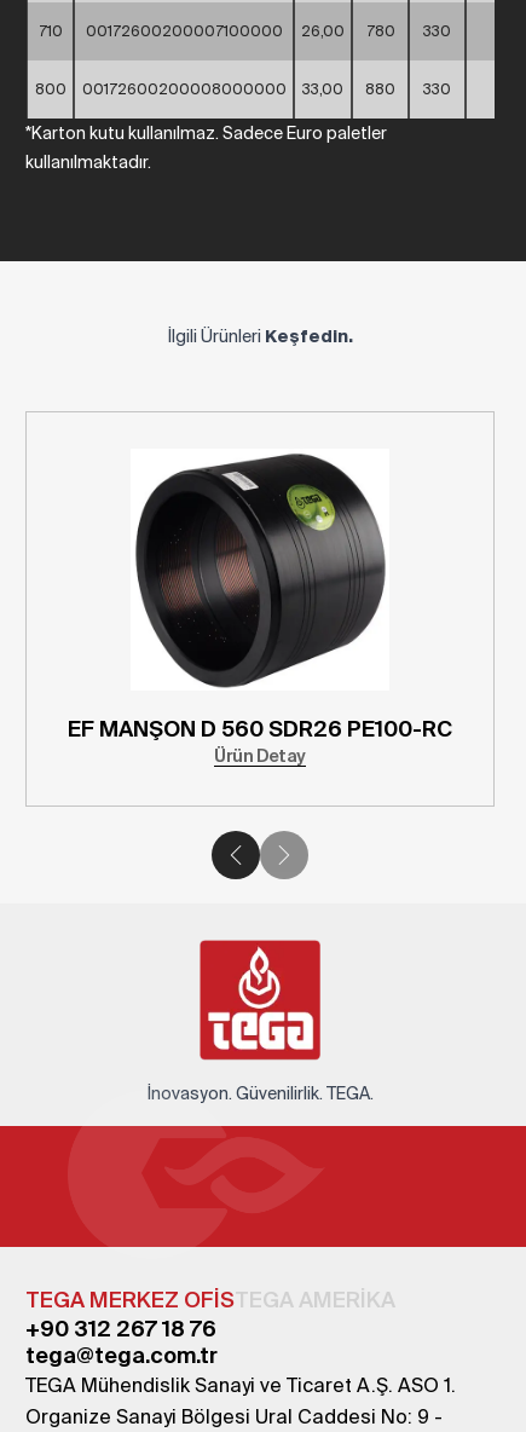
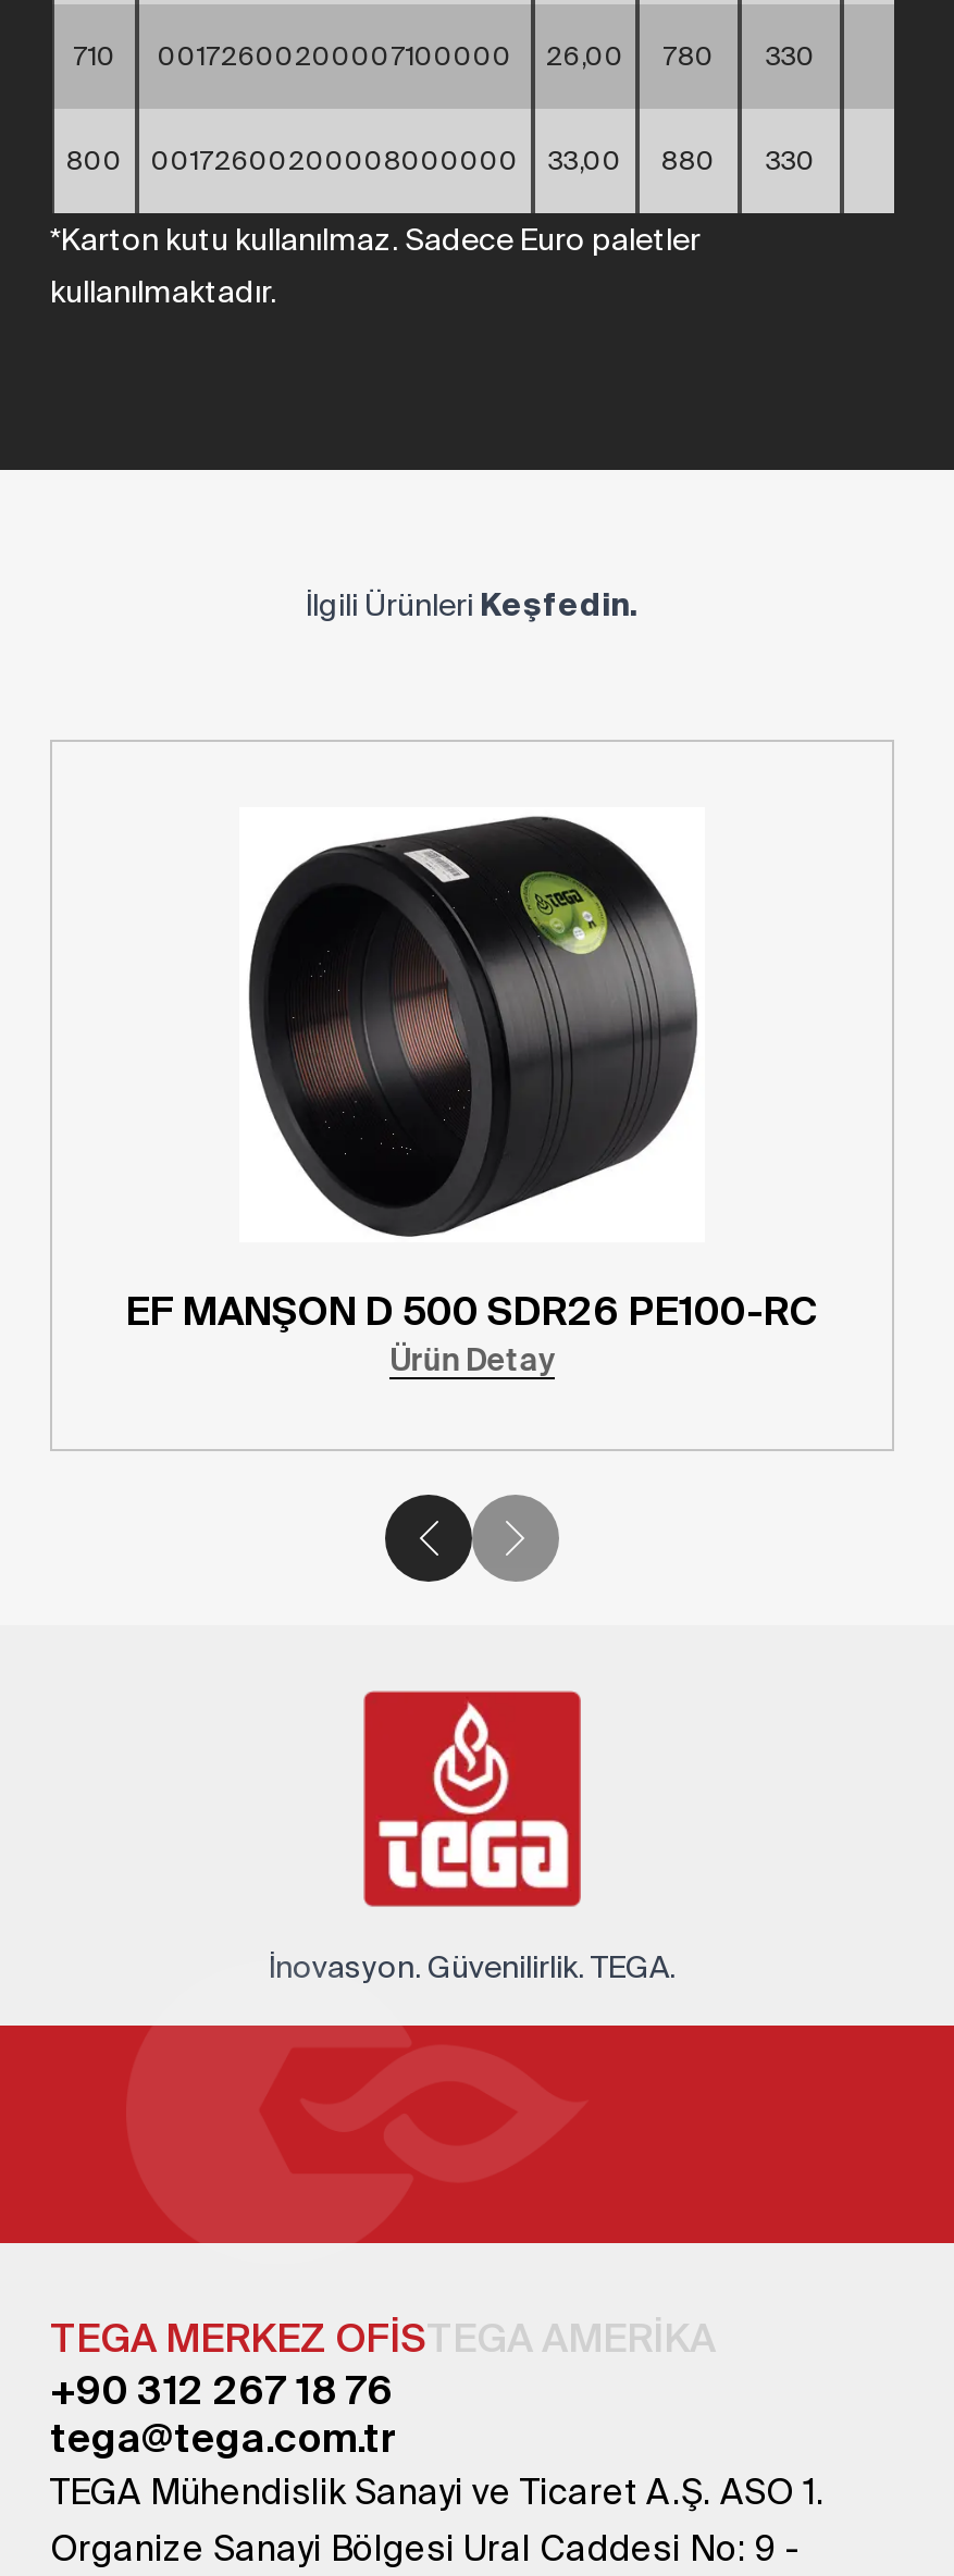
[68,716,452,742] EF MANŞON D 560 SDR26 PE100-RC -> [126,1288,818,1334] EF MANŞON D 500 SDR26 PE100-RC

